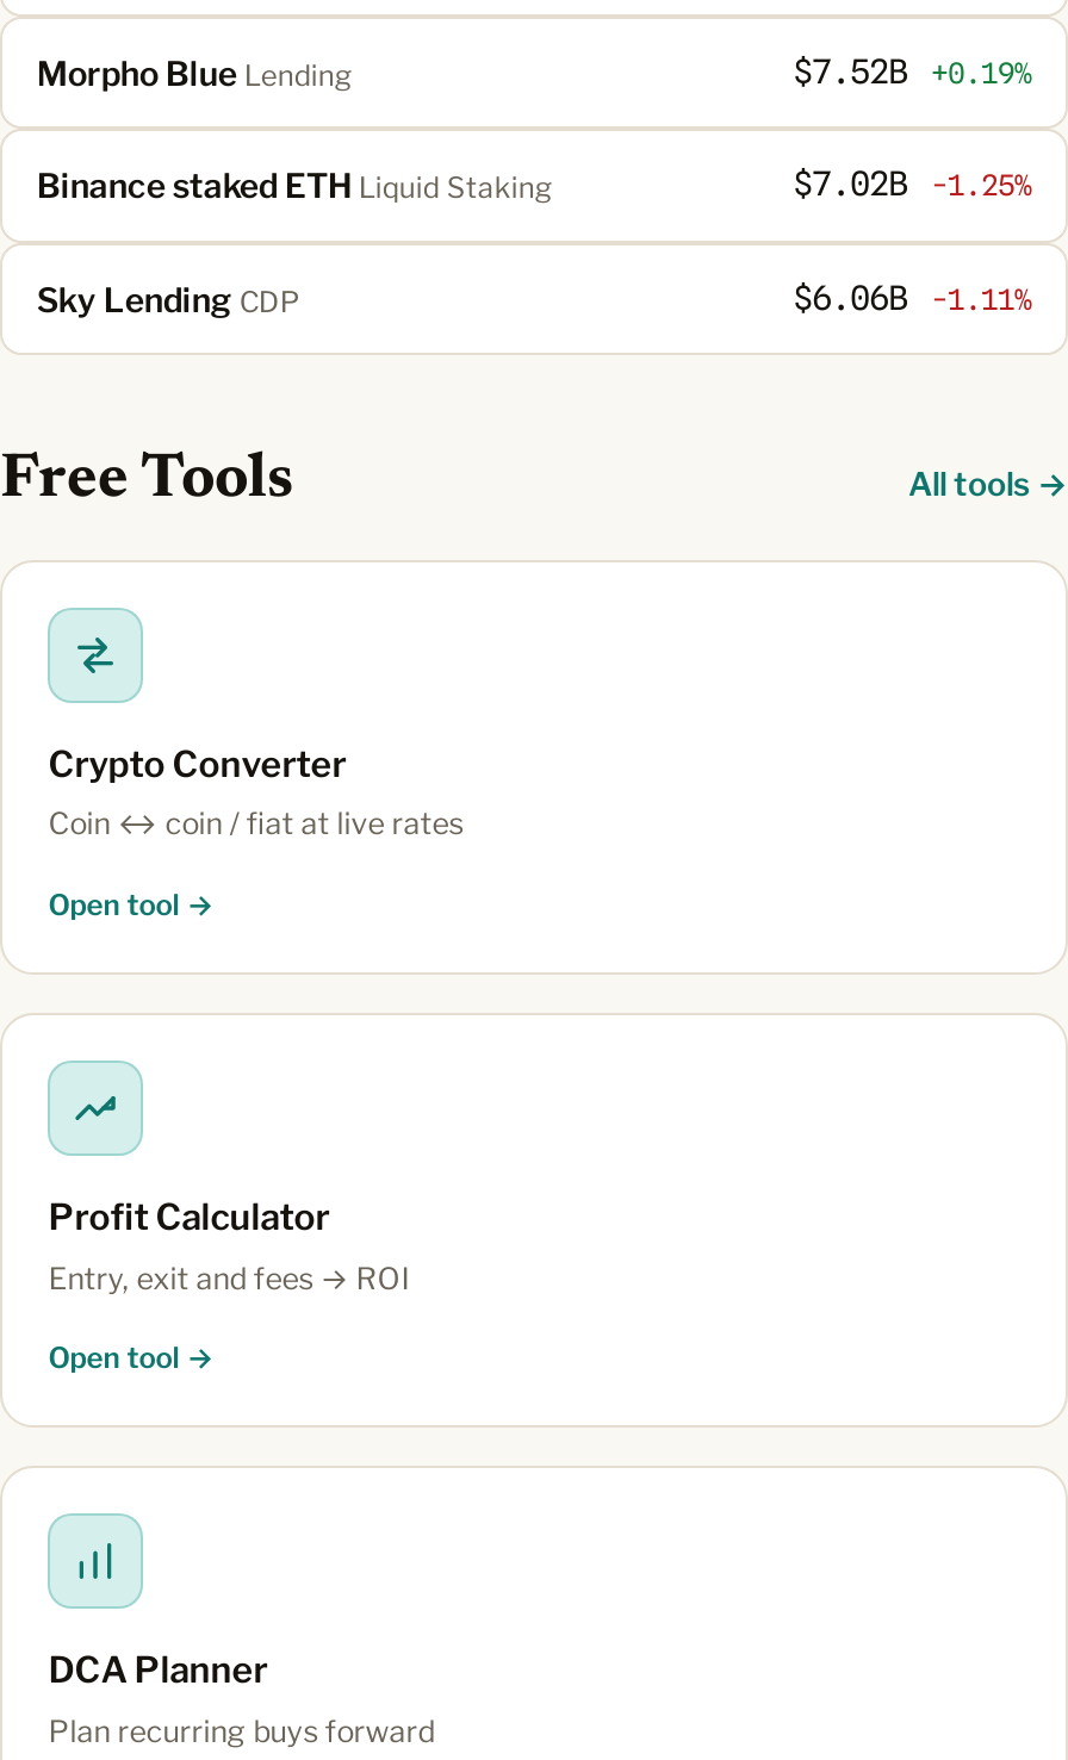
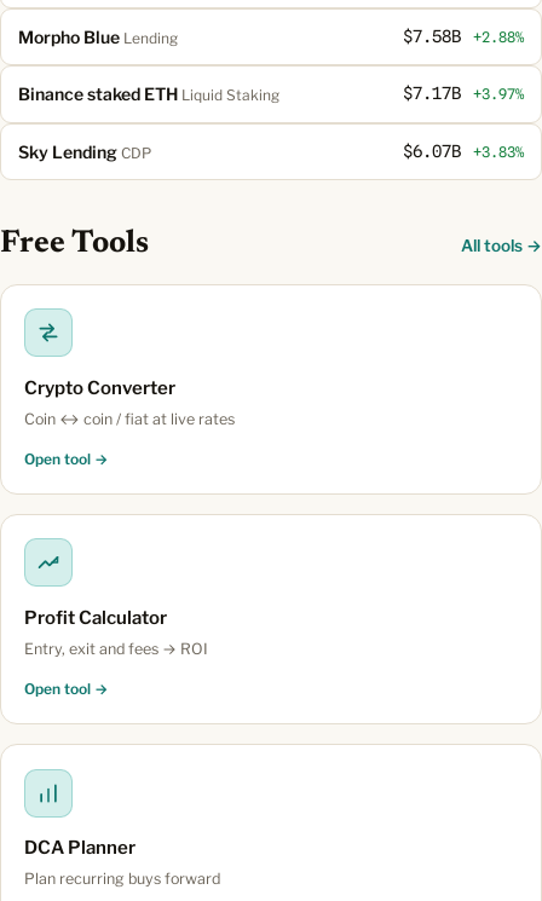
[793,53,1031,91] $7.52B | +0.19% -> [402,27,523,46] $7.58B | +2.88%
[793,166,1031,204] $7.02B | -1.25% -> [402,84,523,103] $7.17B | +3.97%
[793,278,1031,316] $6.06B | -1.11% -> [402,141,523,161] $6.07B | +3.83%

